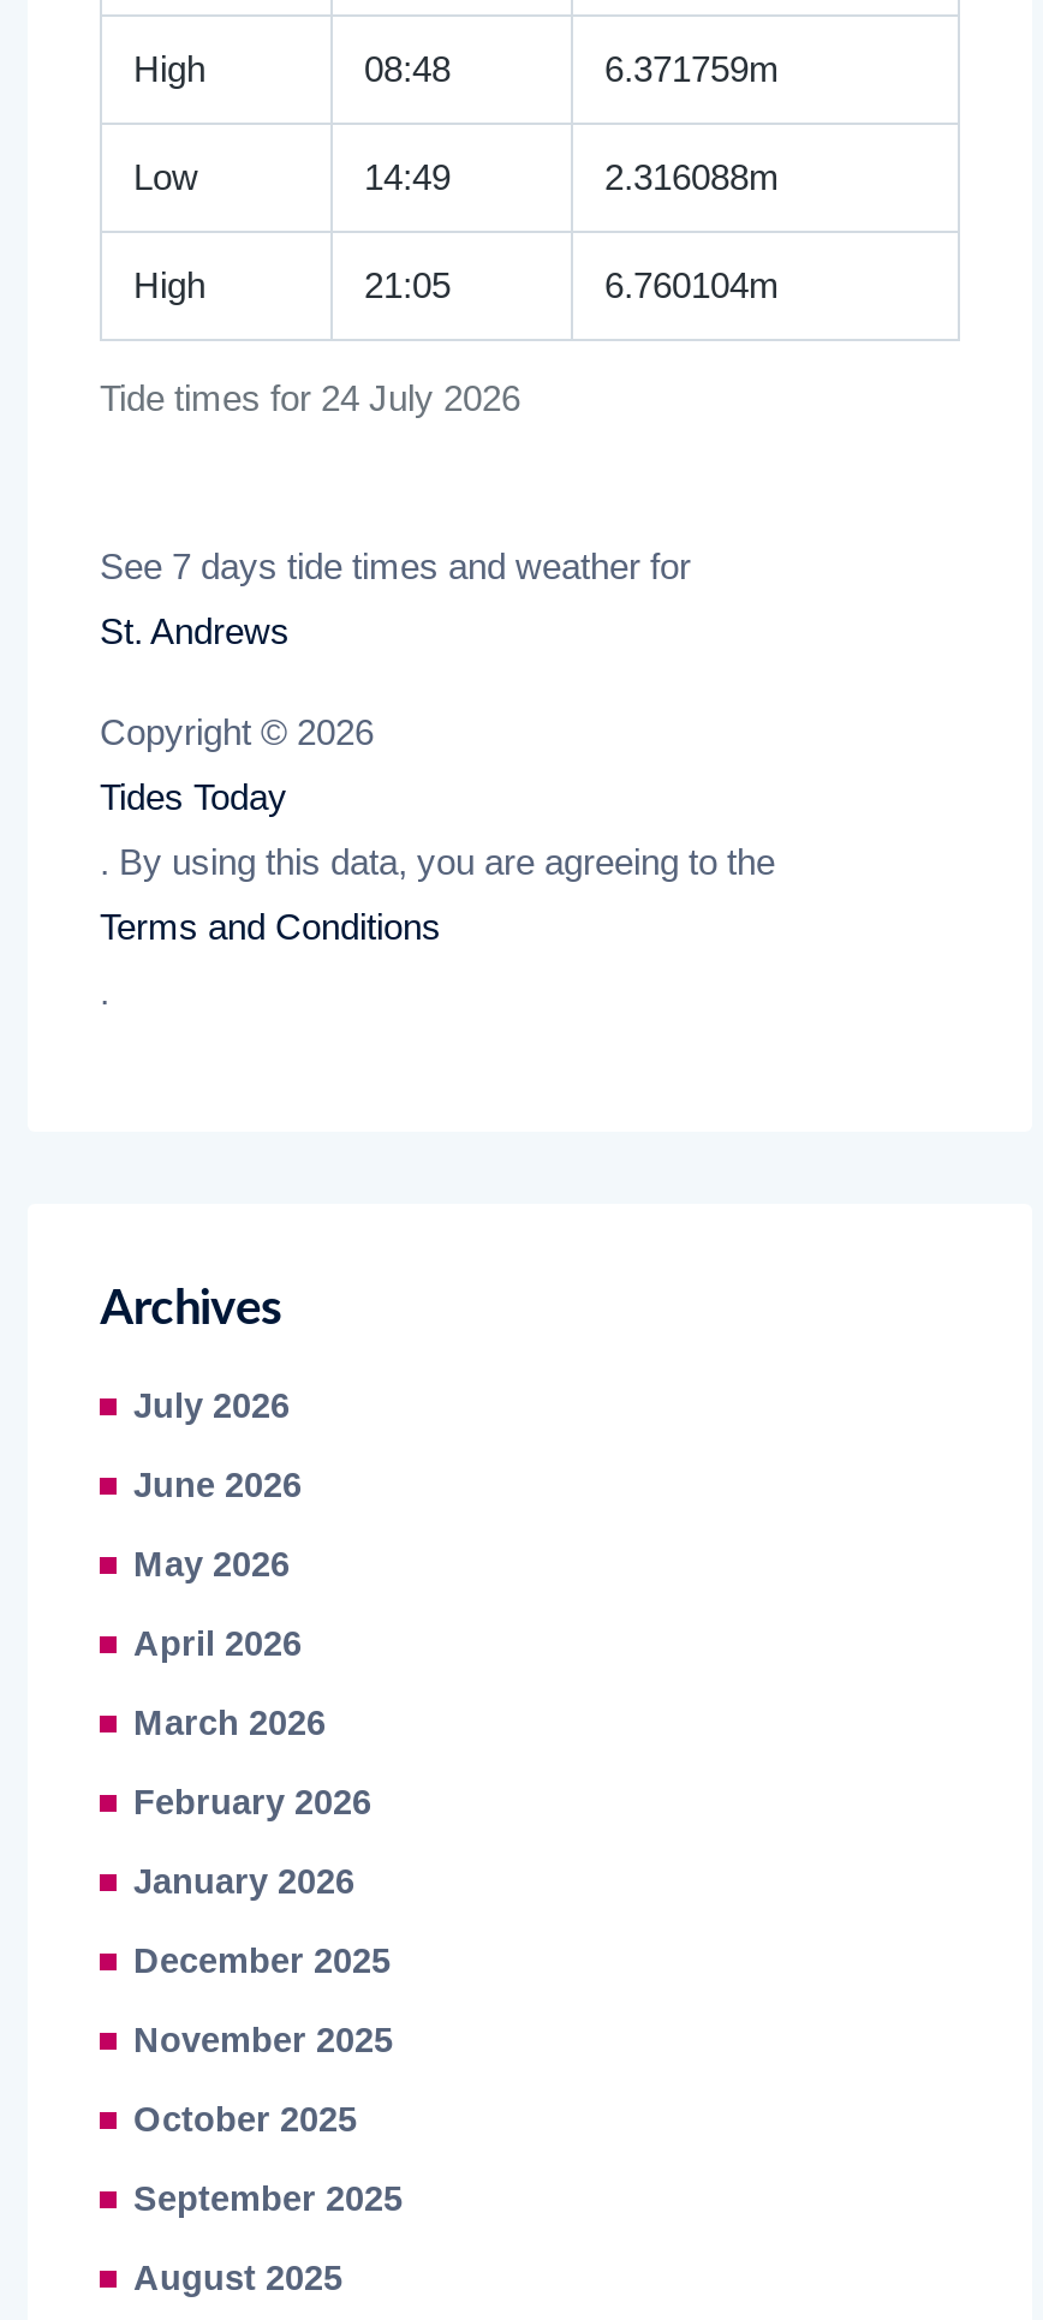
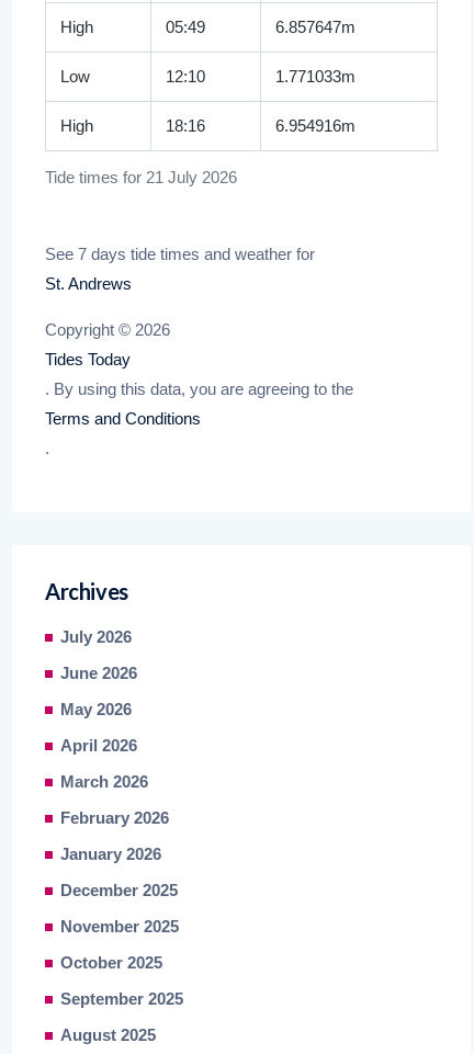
[364,48,780,89] 08:48 | 6.371759m -> [166,18,356,36] 05:49 | 6.857647m
[364,156,780,197] 14:49 | 2.316088m -> [166,67,356,86] 12:10 | 1.771033m
[364,264,780,305] 21:05 | 6.760104m -> [166,116,356,135] 18:16 | 6.954916m
[100,377,520,418] Tide times for 24 July 2026 -> [45,168,237,186] Tide times for 21 July 2026

